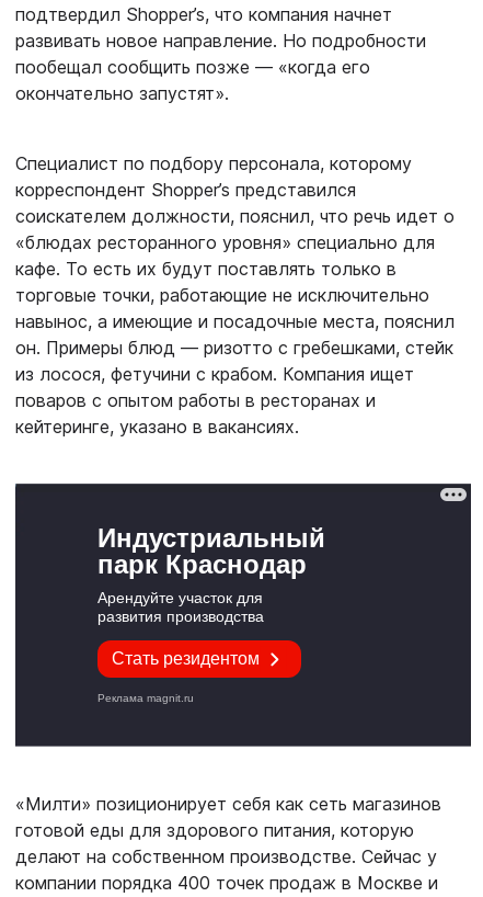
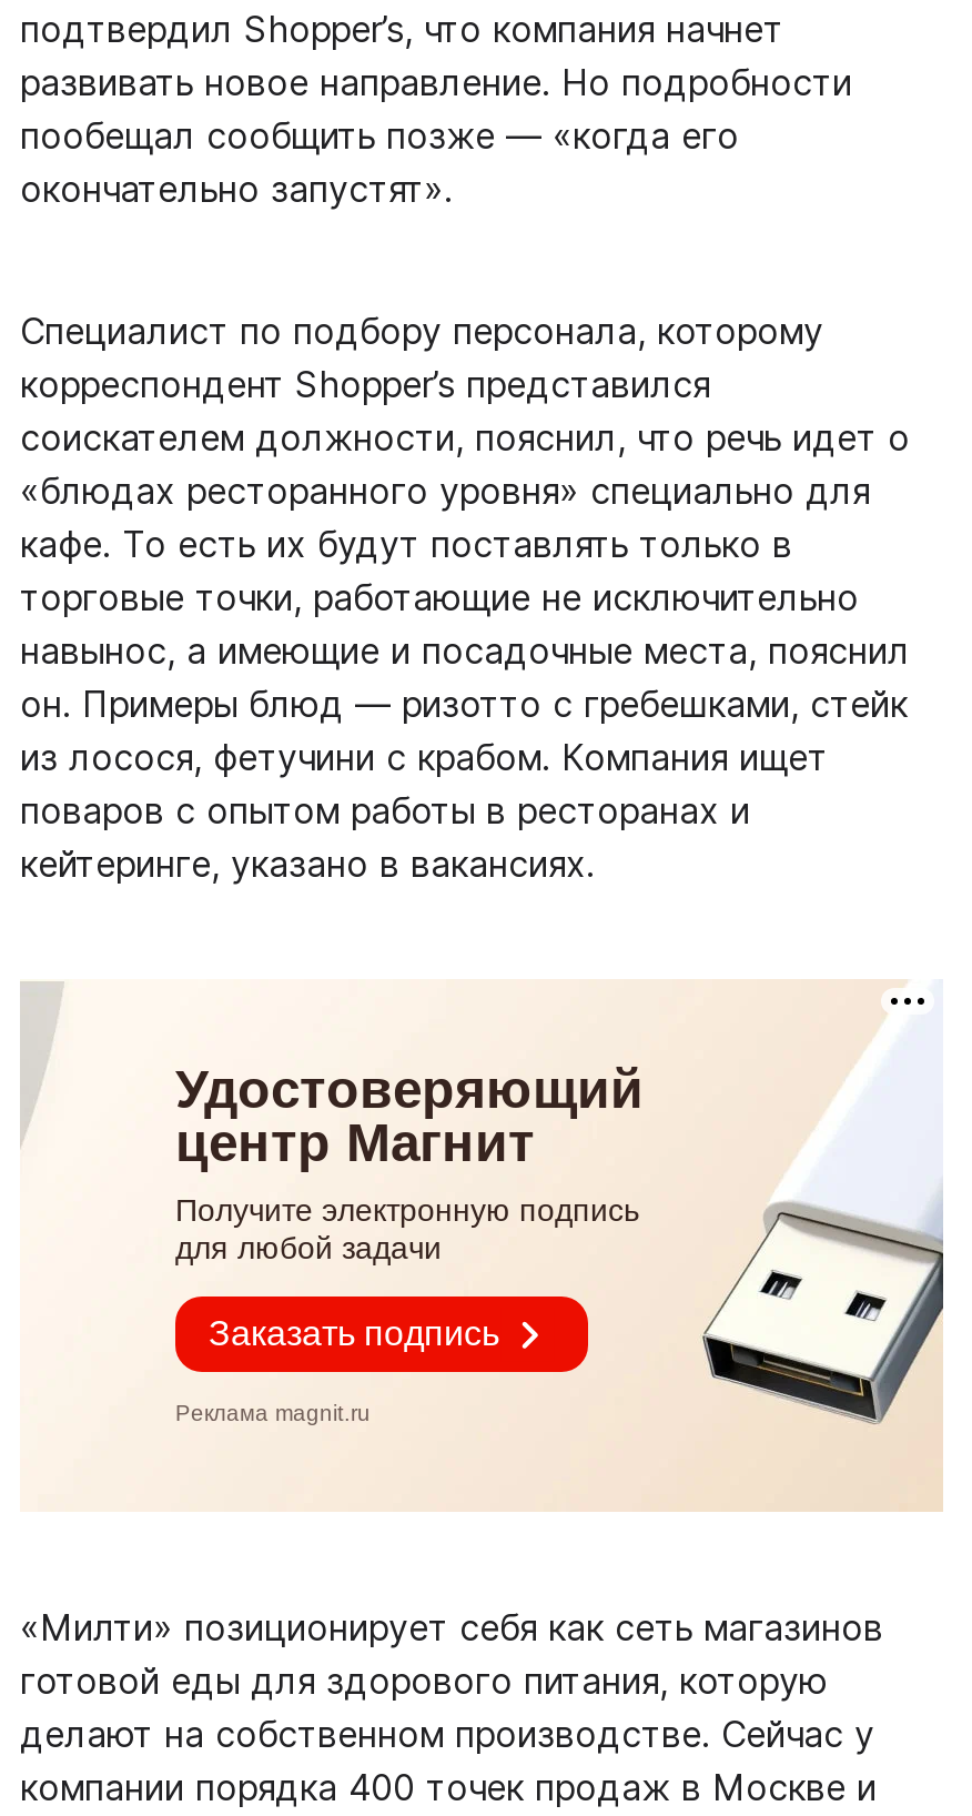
[14,482,472,748] [image] -> [20,979,943,1512] [image]

